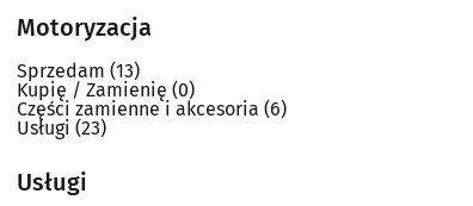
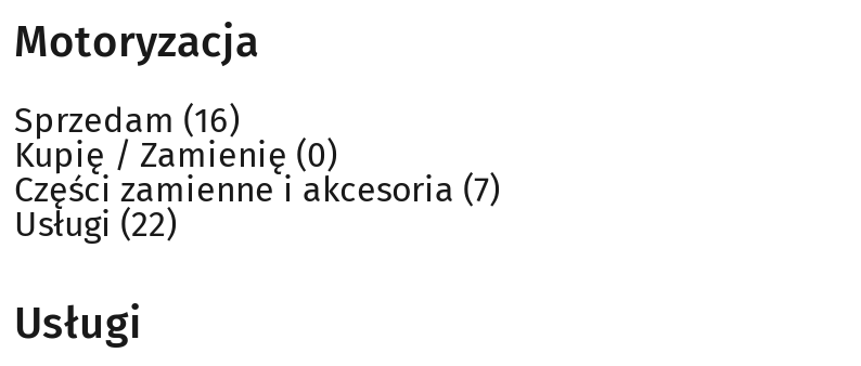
[17,59,140,82] Sprzedam (13) -> [14,99,240,140] Sprzedam (16)
[17,97,287,120] Części zamienne i akcesoria (6) -> [14,168,500,209] Części zamienne i akcesoria (7)
[17,116,106,139] Usługi (23) -> [14,202,177,244] Usługi (22)

